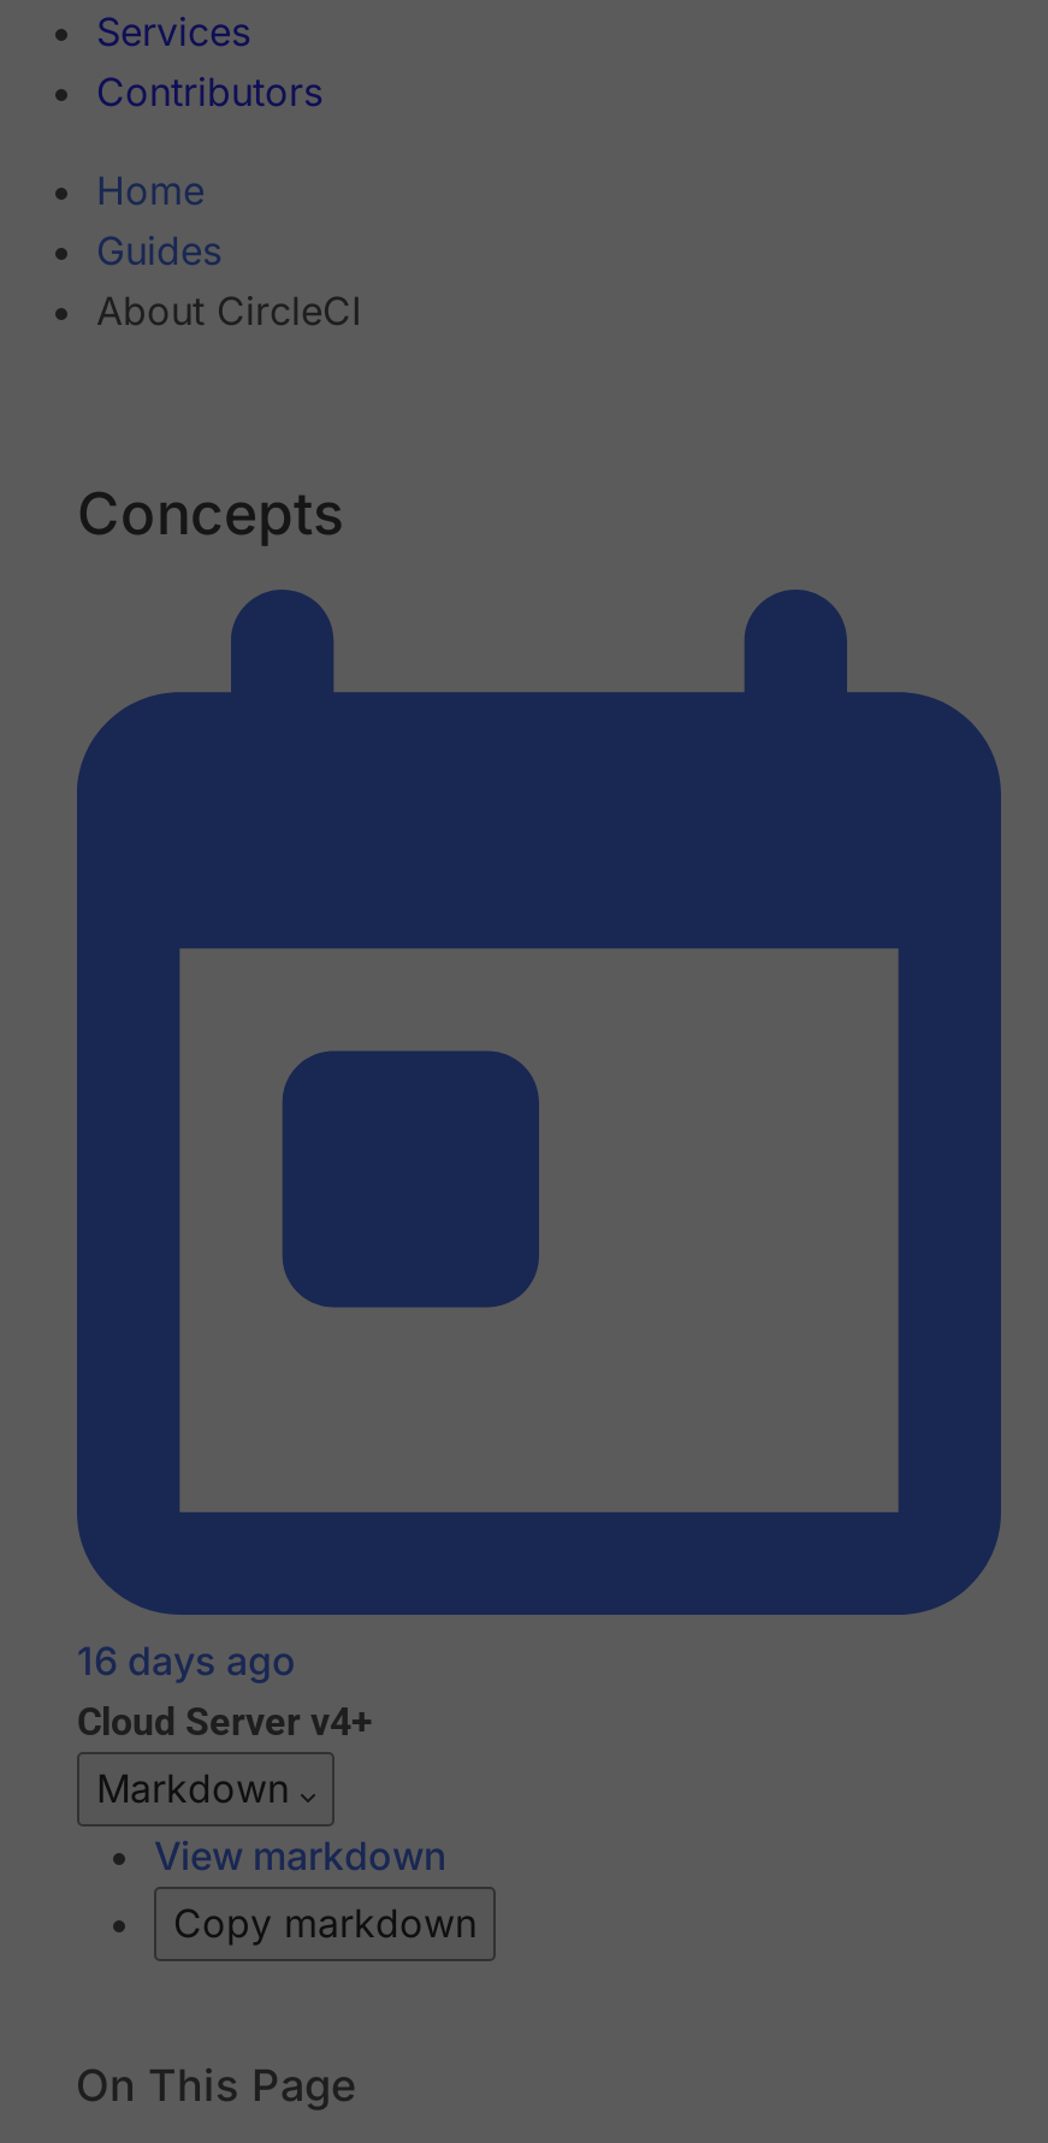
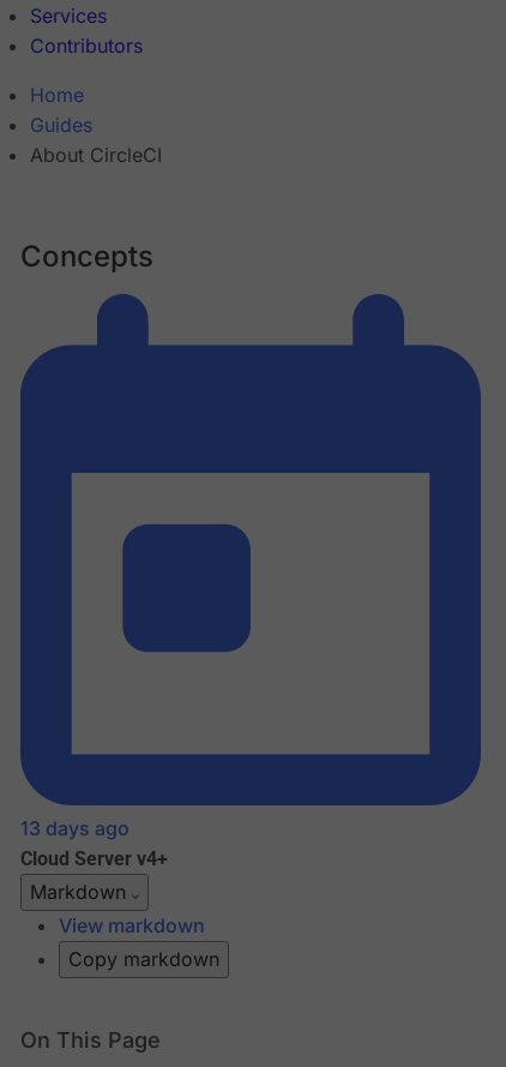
[77,1638,296,1686] 16 days ago -> [20,817,129,841] 13 days ago

